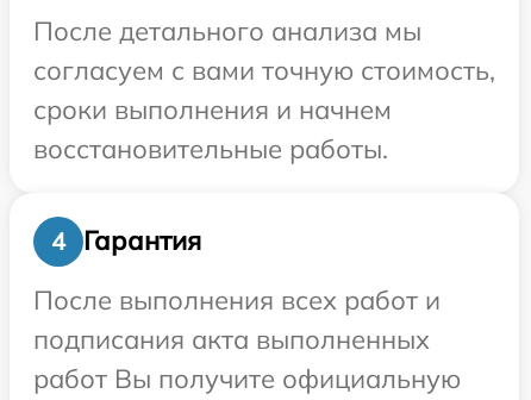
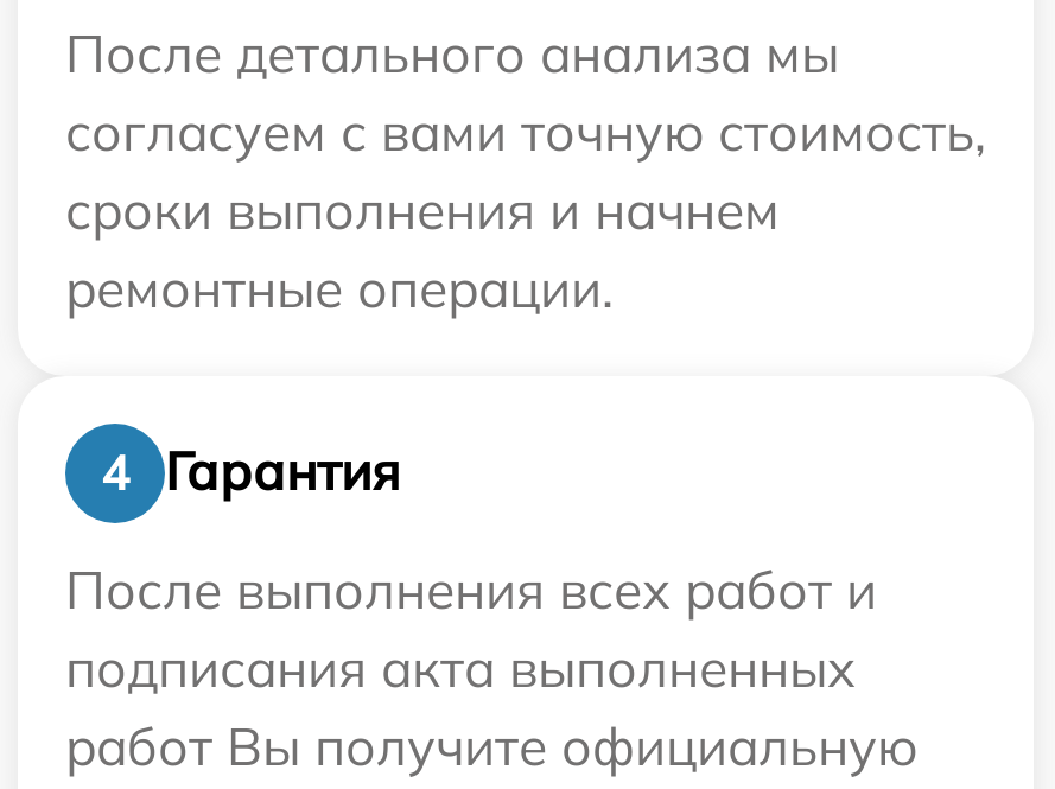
[33,132,388,165] восстановительные работы. -> [65,255,614,321] ремонтные операции.

